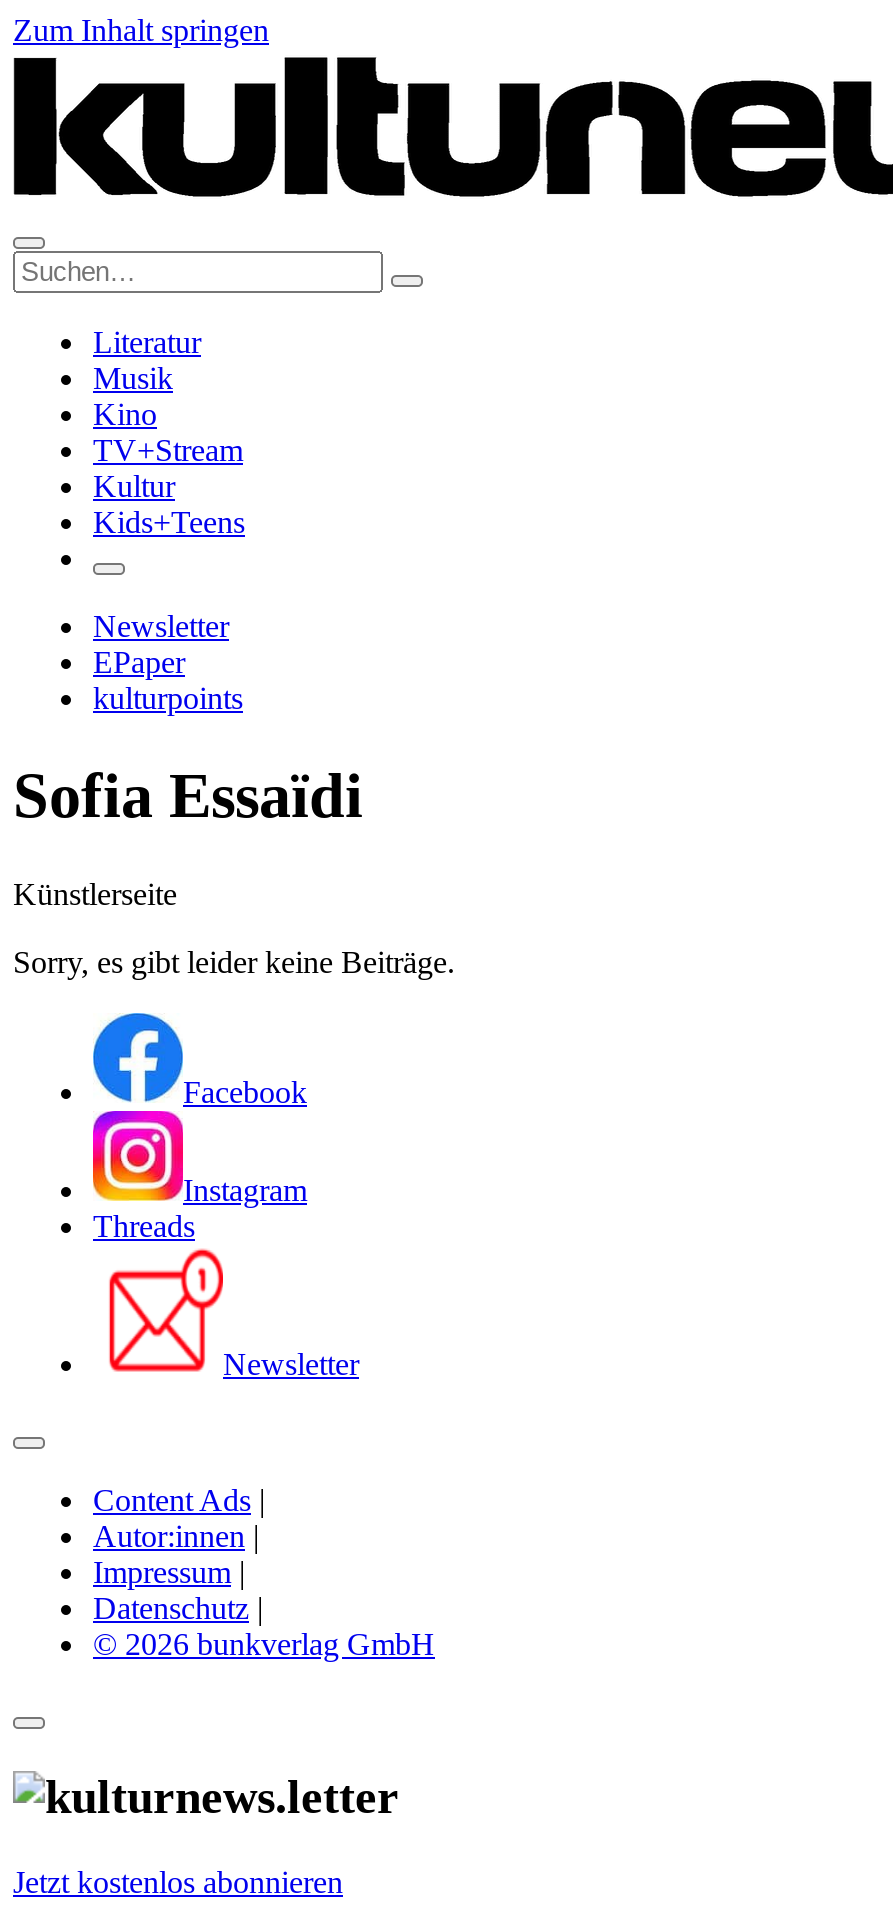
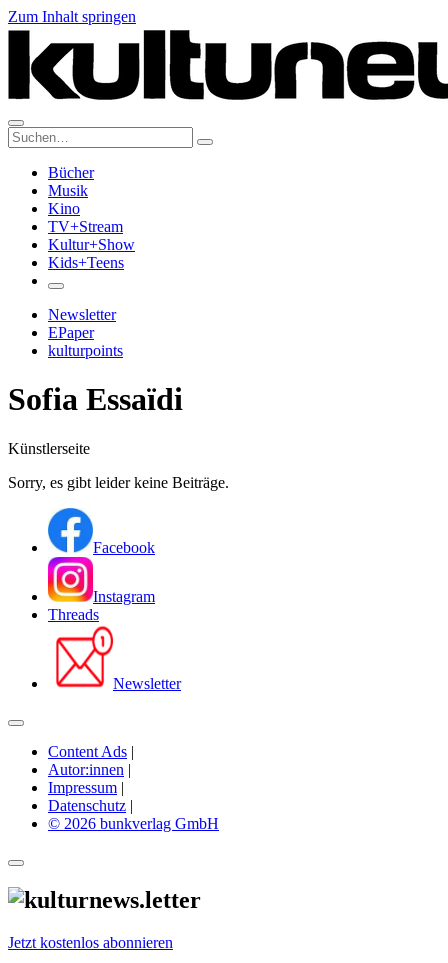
[93,325,201,359] Literatur -> [48,164,94,181] Bücher
[93,469,175,503] Kultur -> [48,236,135,253] Kultur+Show

